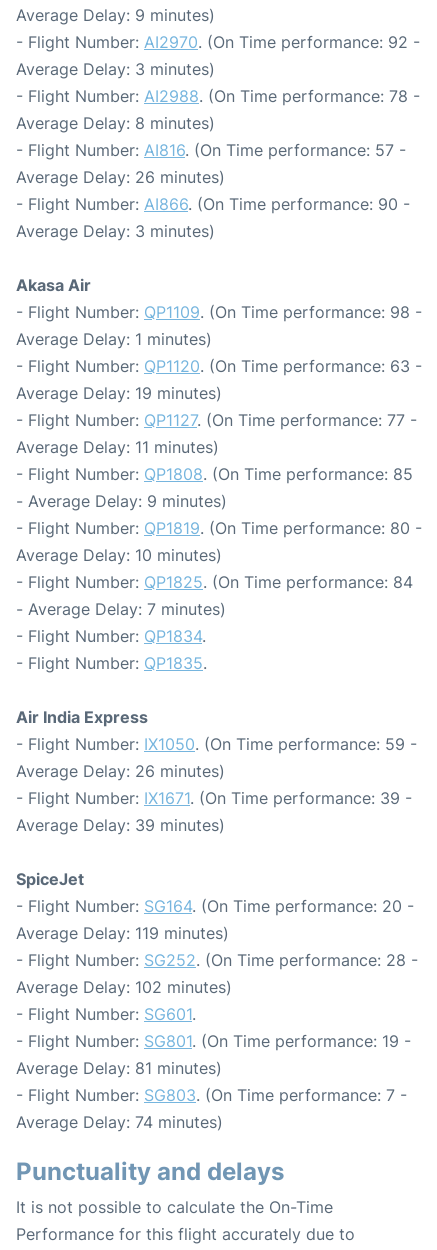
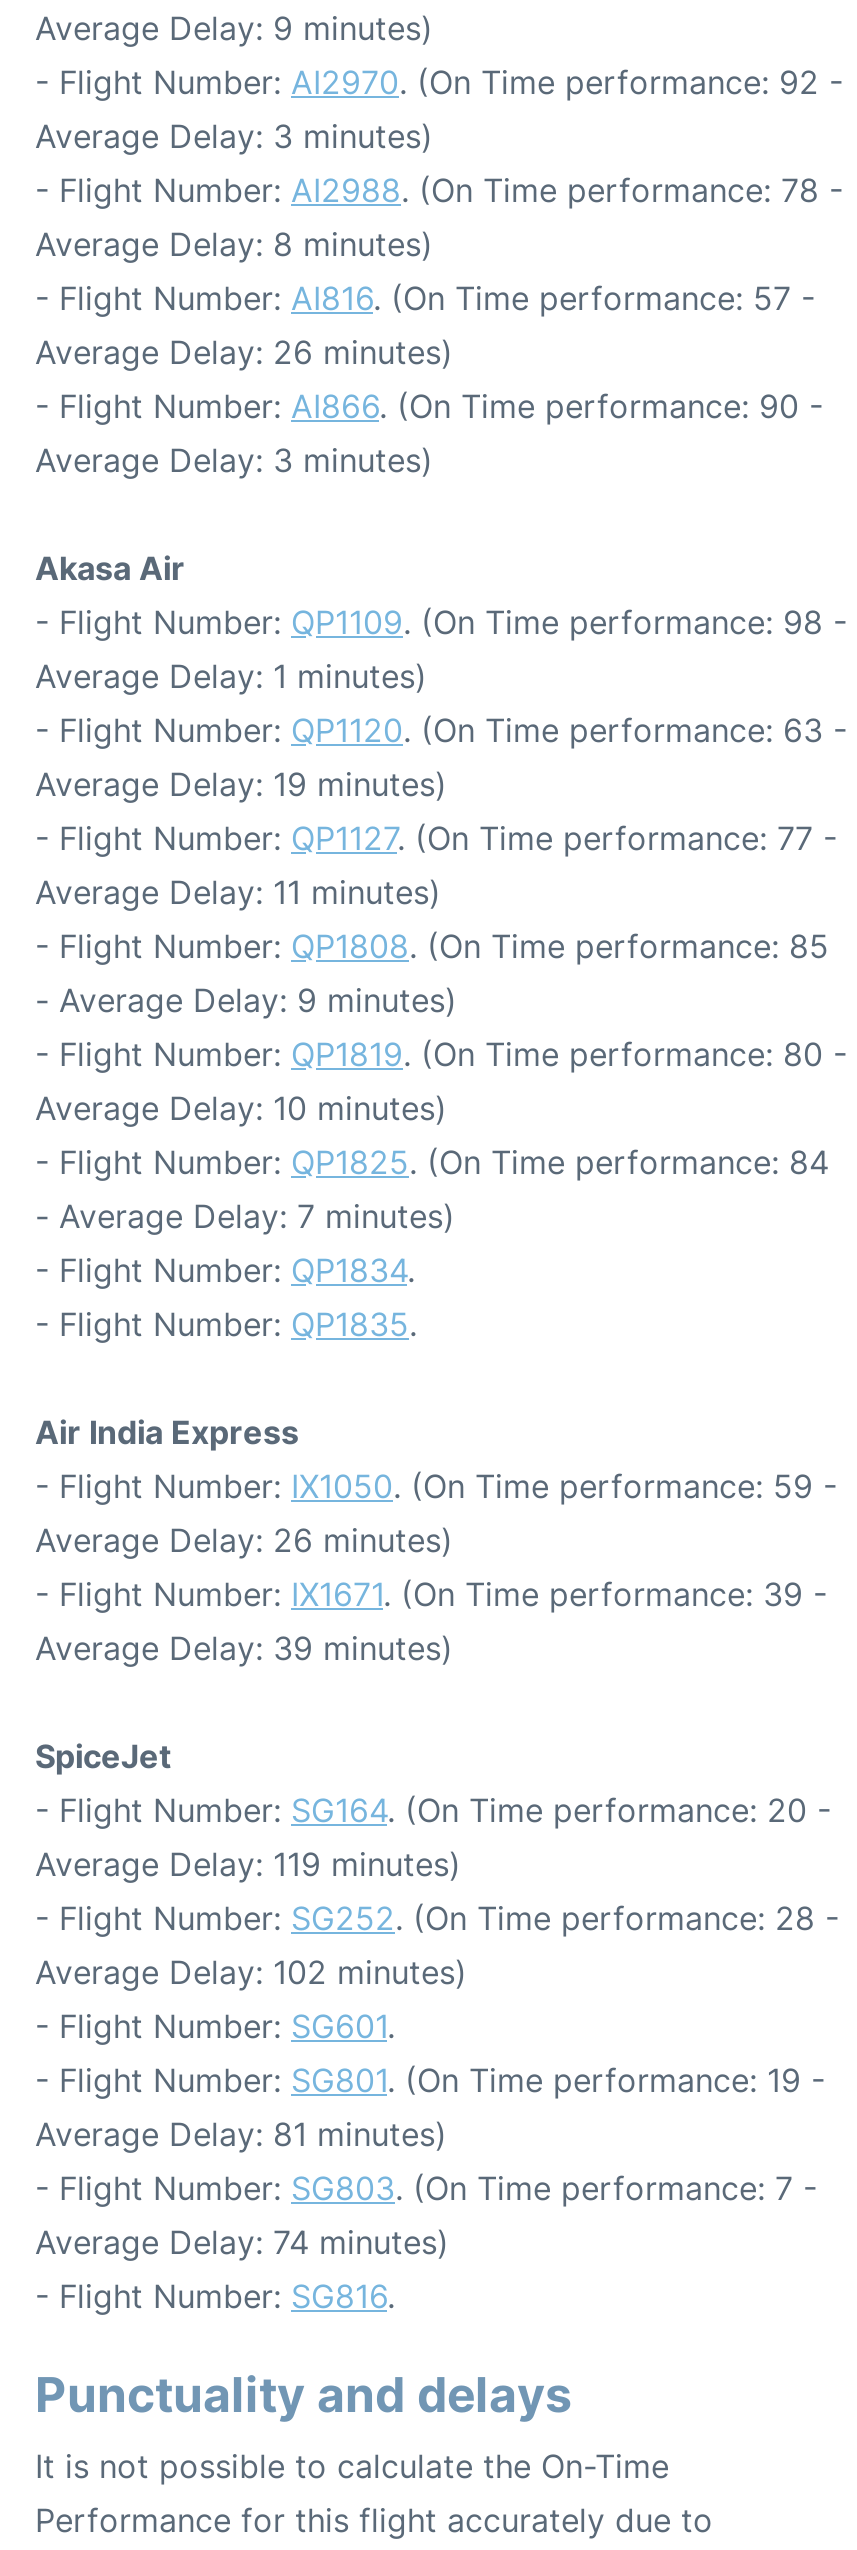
none -> [35,2277,395,2317] - Flight Number: SG816.

